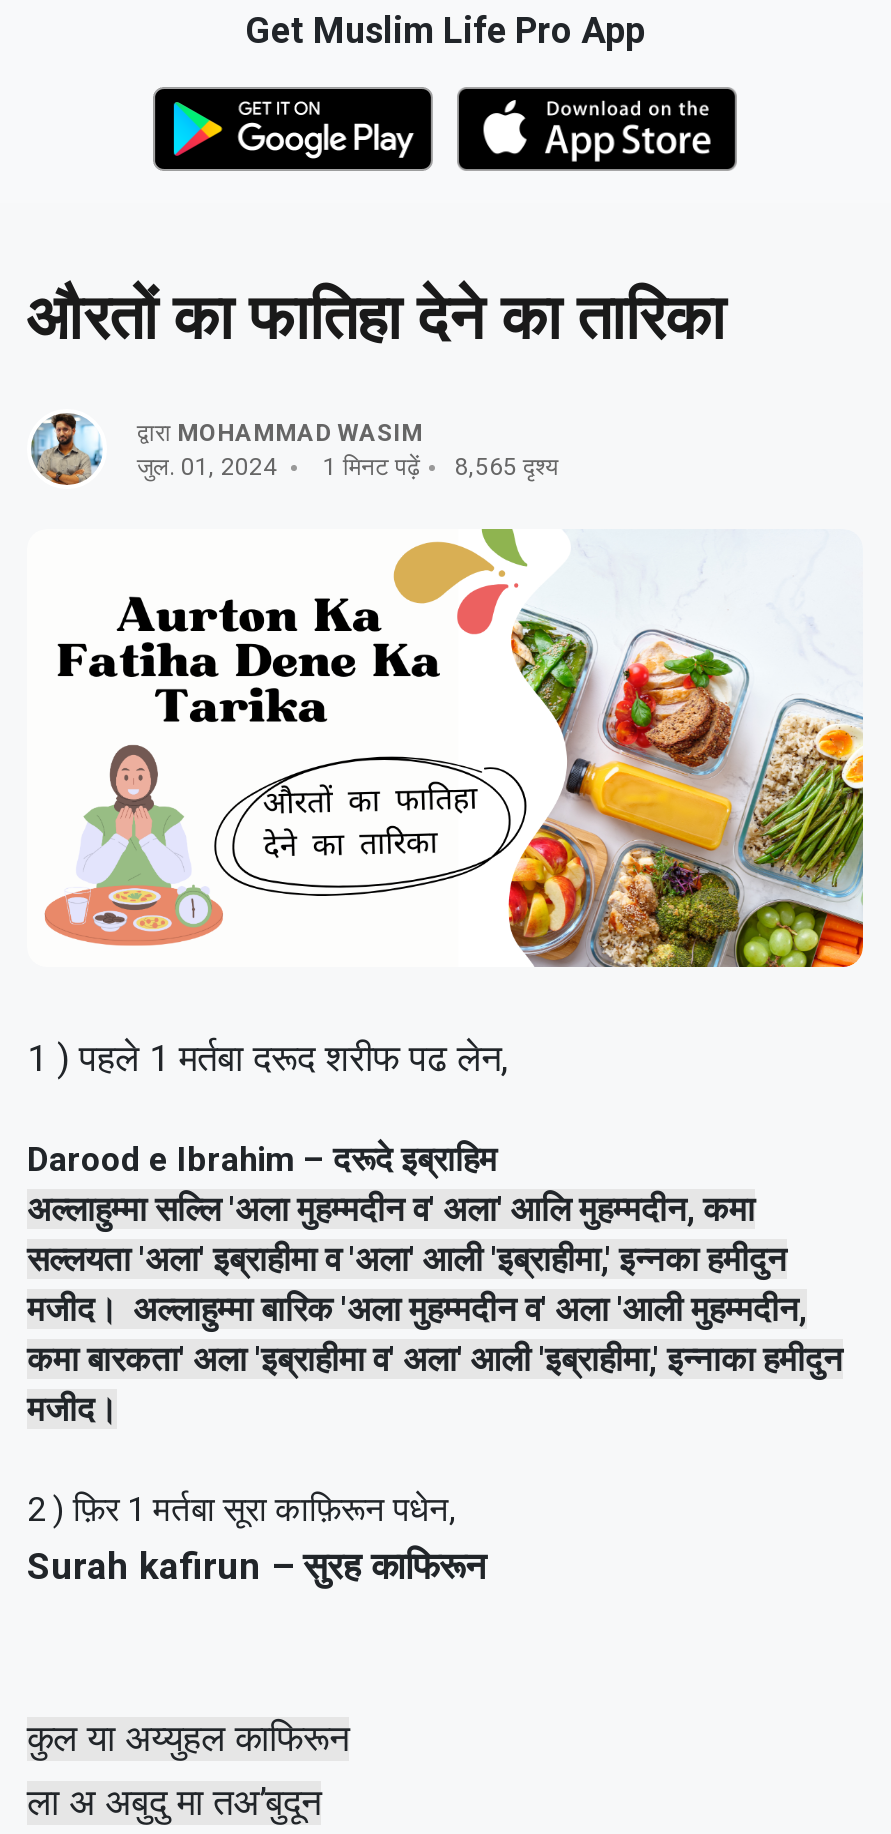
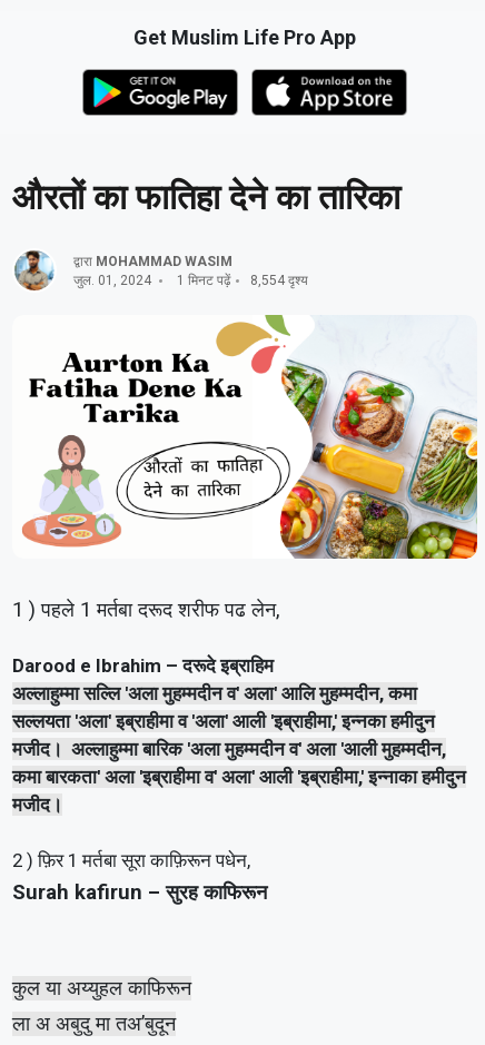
[137,453,559,481] जुल. 01, 2024 1 मिनट पढ़ें 8,565 दृश्य -> [73,273,308,288] जुल. 01, 2024 1 मिनट पढ़ें 8,554 दृश्य

